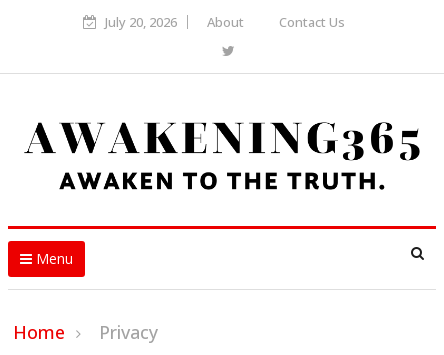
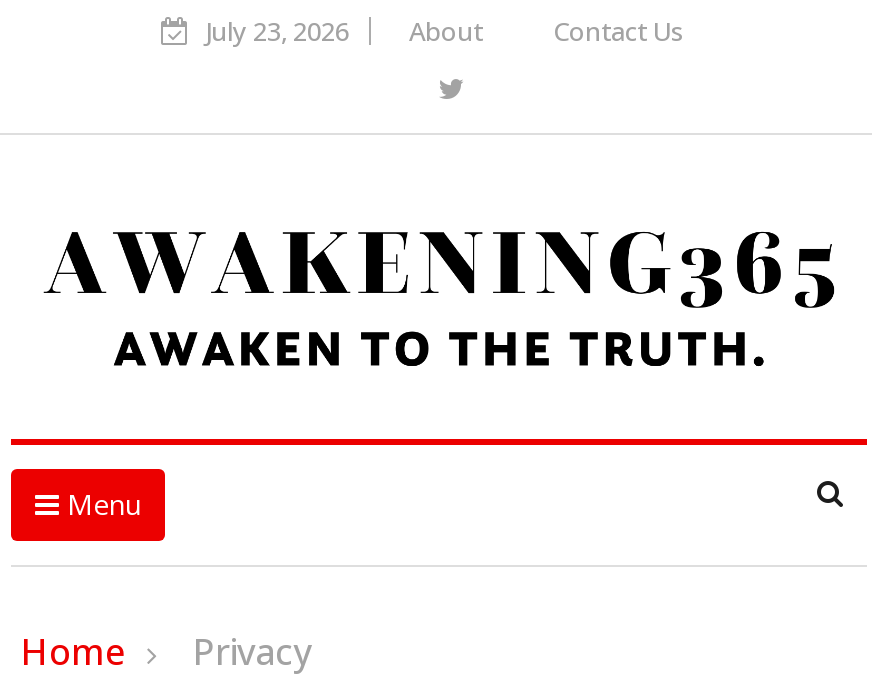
[102,13,345,31] July 20, 2026 About Contact Us -> [199,13,685,49] July 23, 2026 About Contact Us

